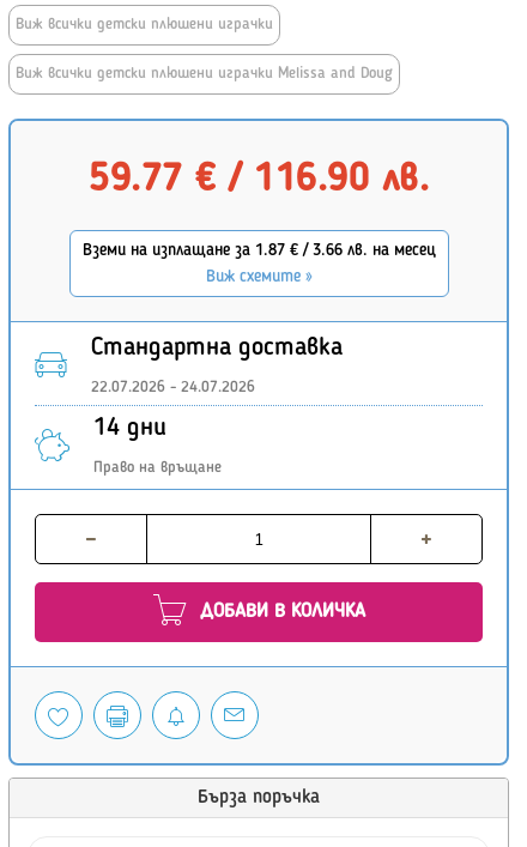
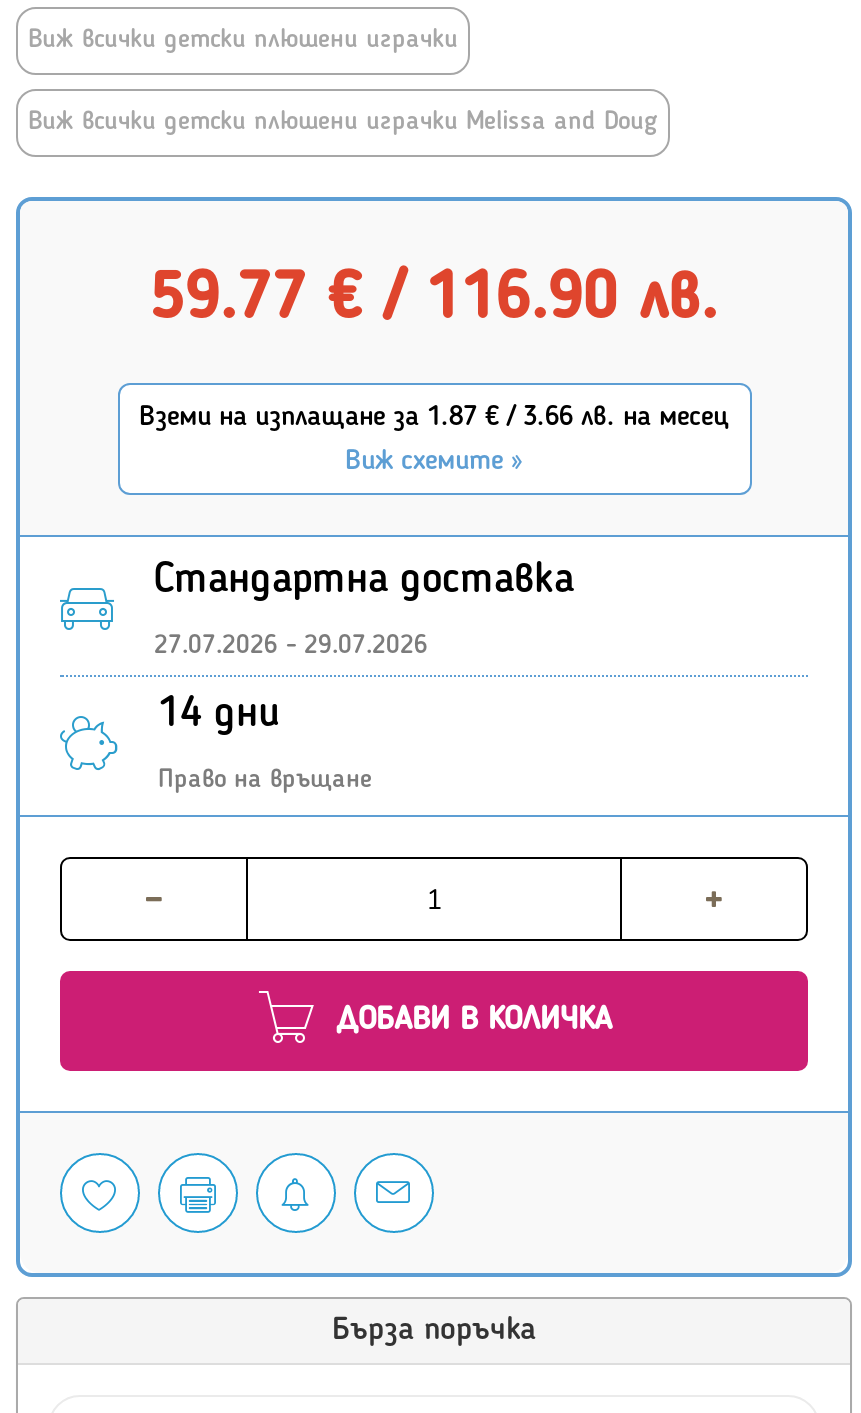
[91,380,255,395] 22.07.2026 - 24.07.2026 -> [154,633,428,659] 27.07.2026 - 29.07.2026

